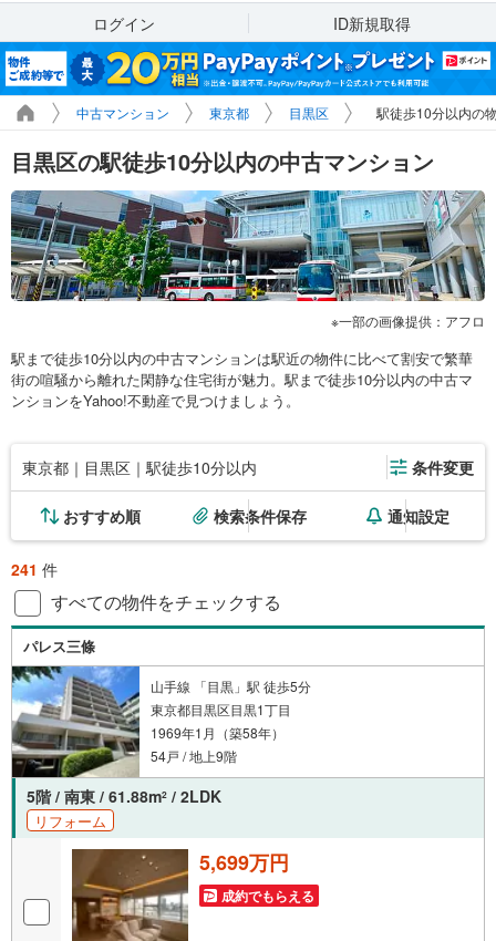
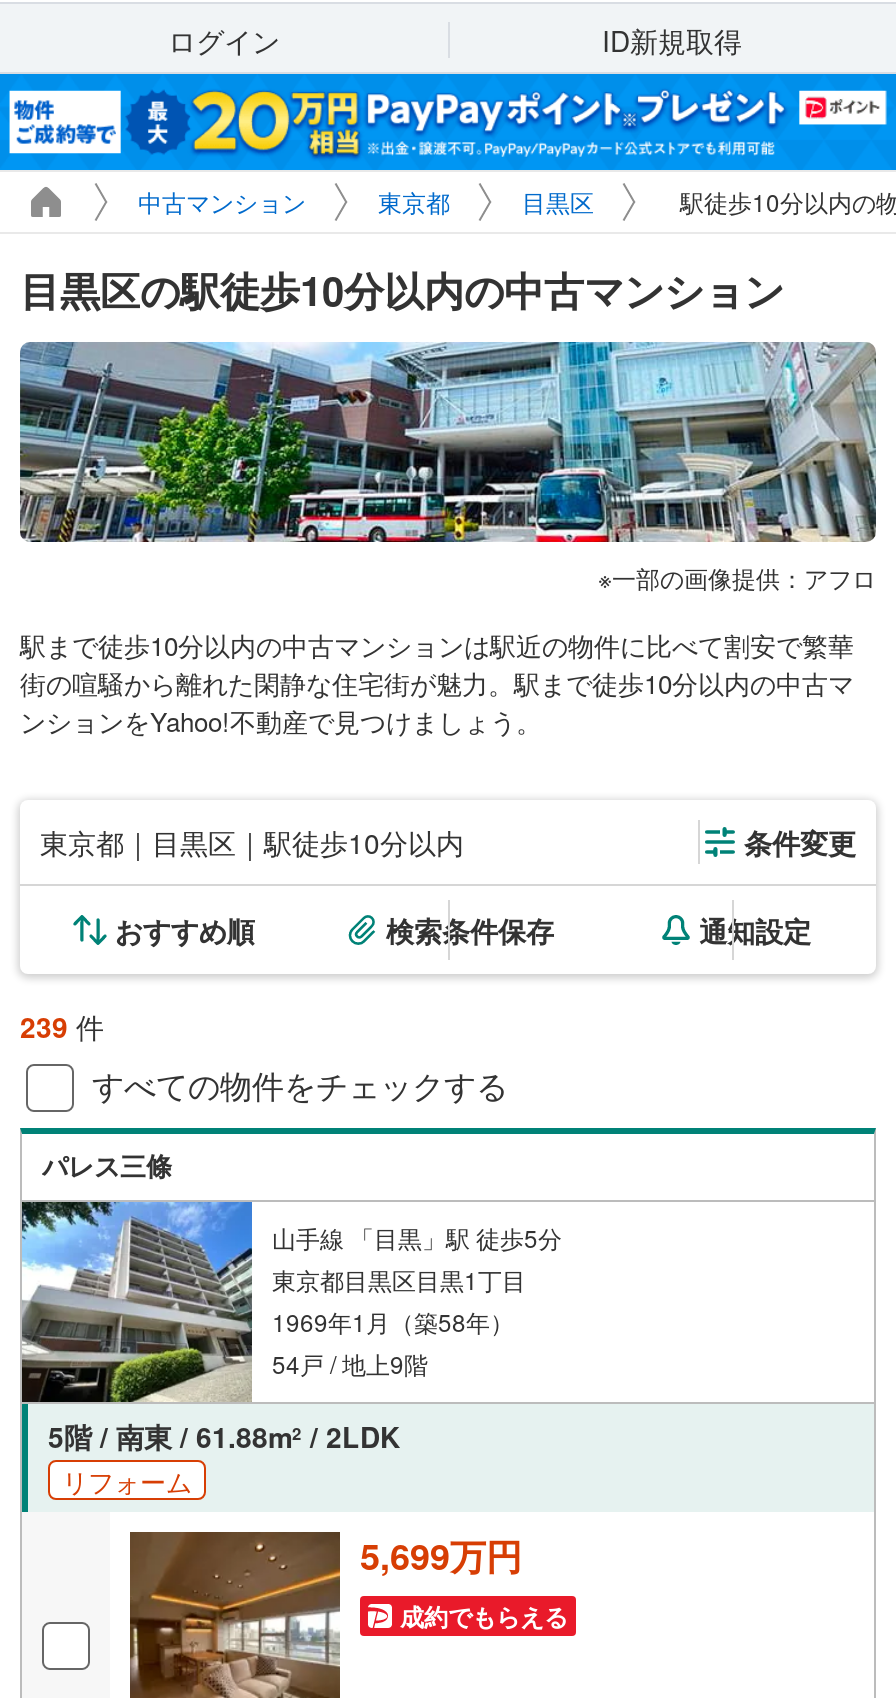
[11,558,58,580] 241件 -> [20,1006,104,1046] 239件

